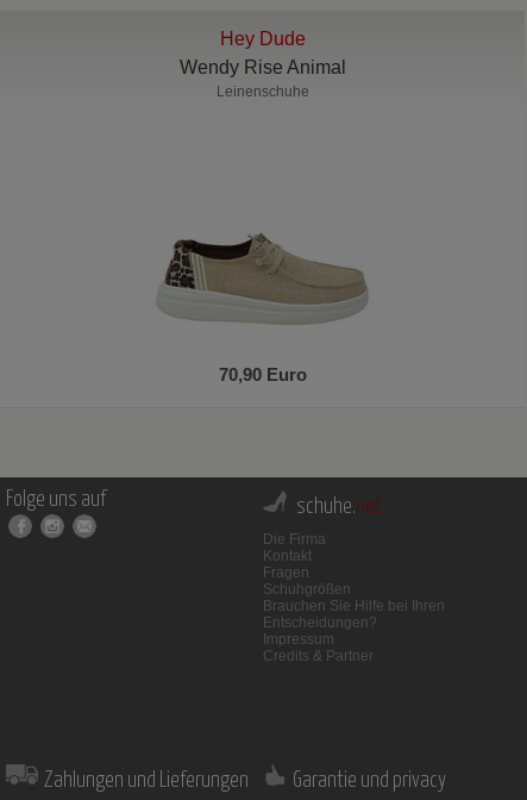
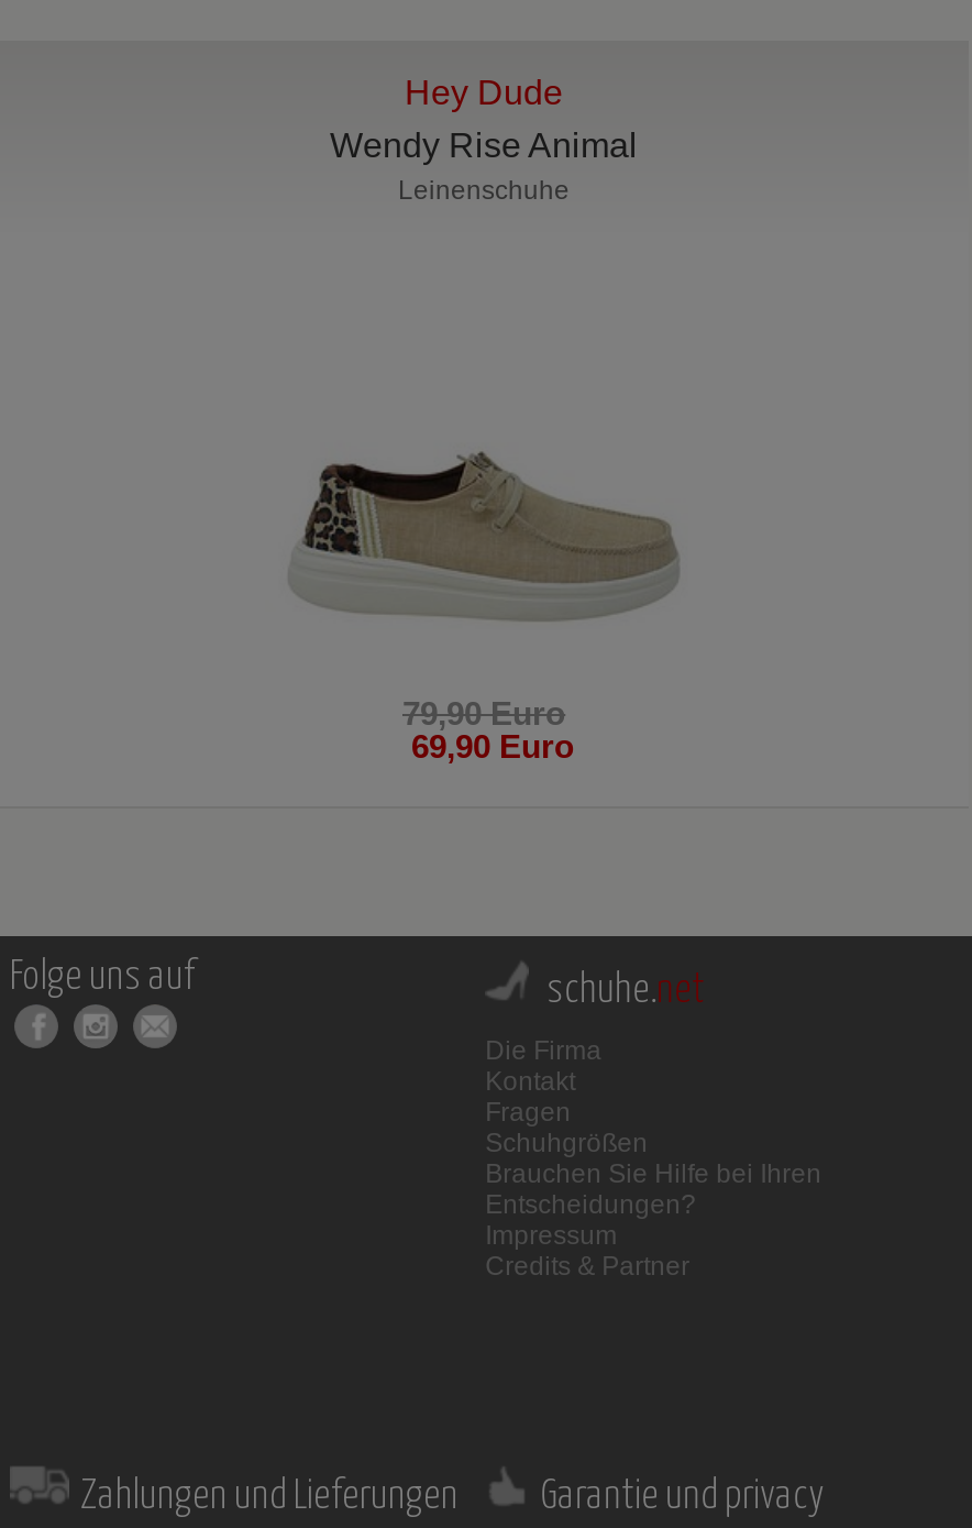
[218,365,306,385] 70,90 Euro -> [394,695,574,765] 79,90 Euro | 69,90 Euro

